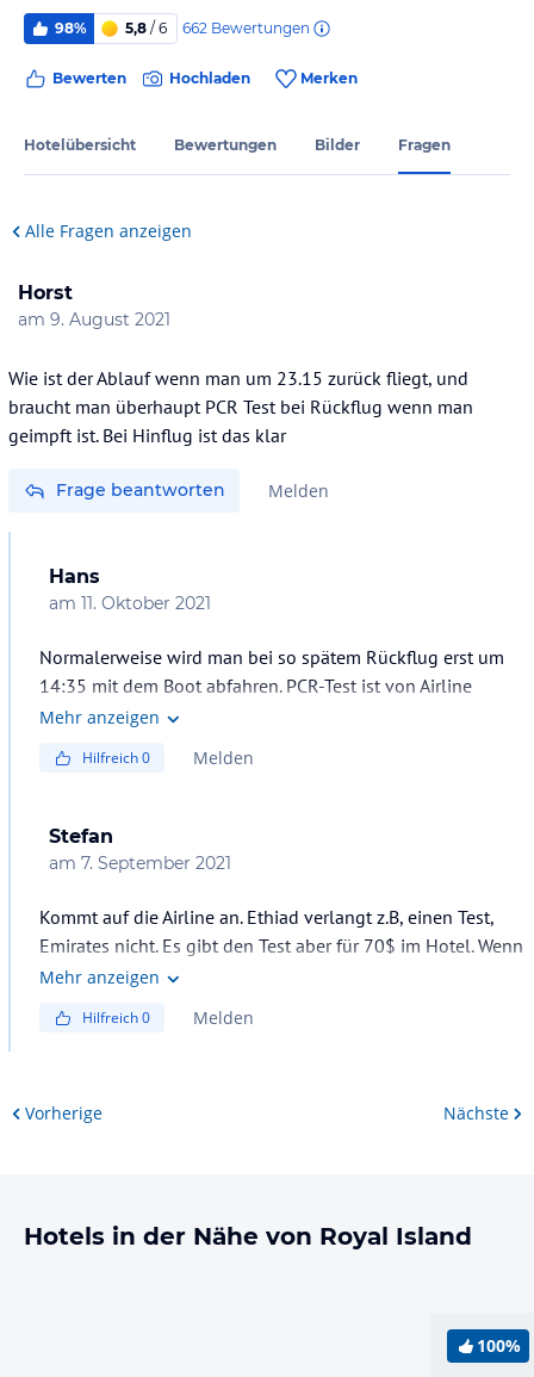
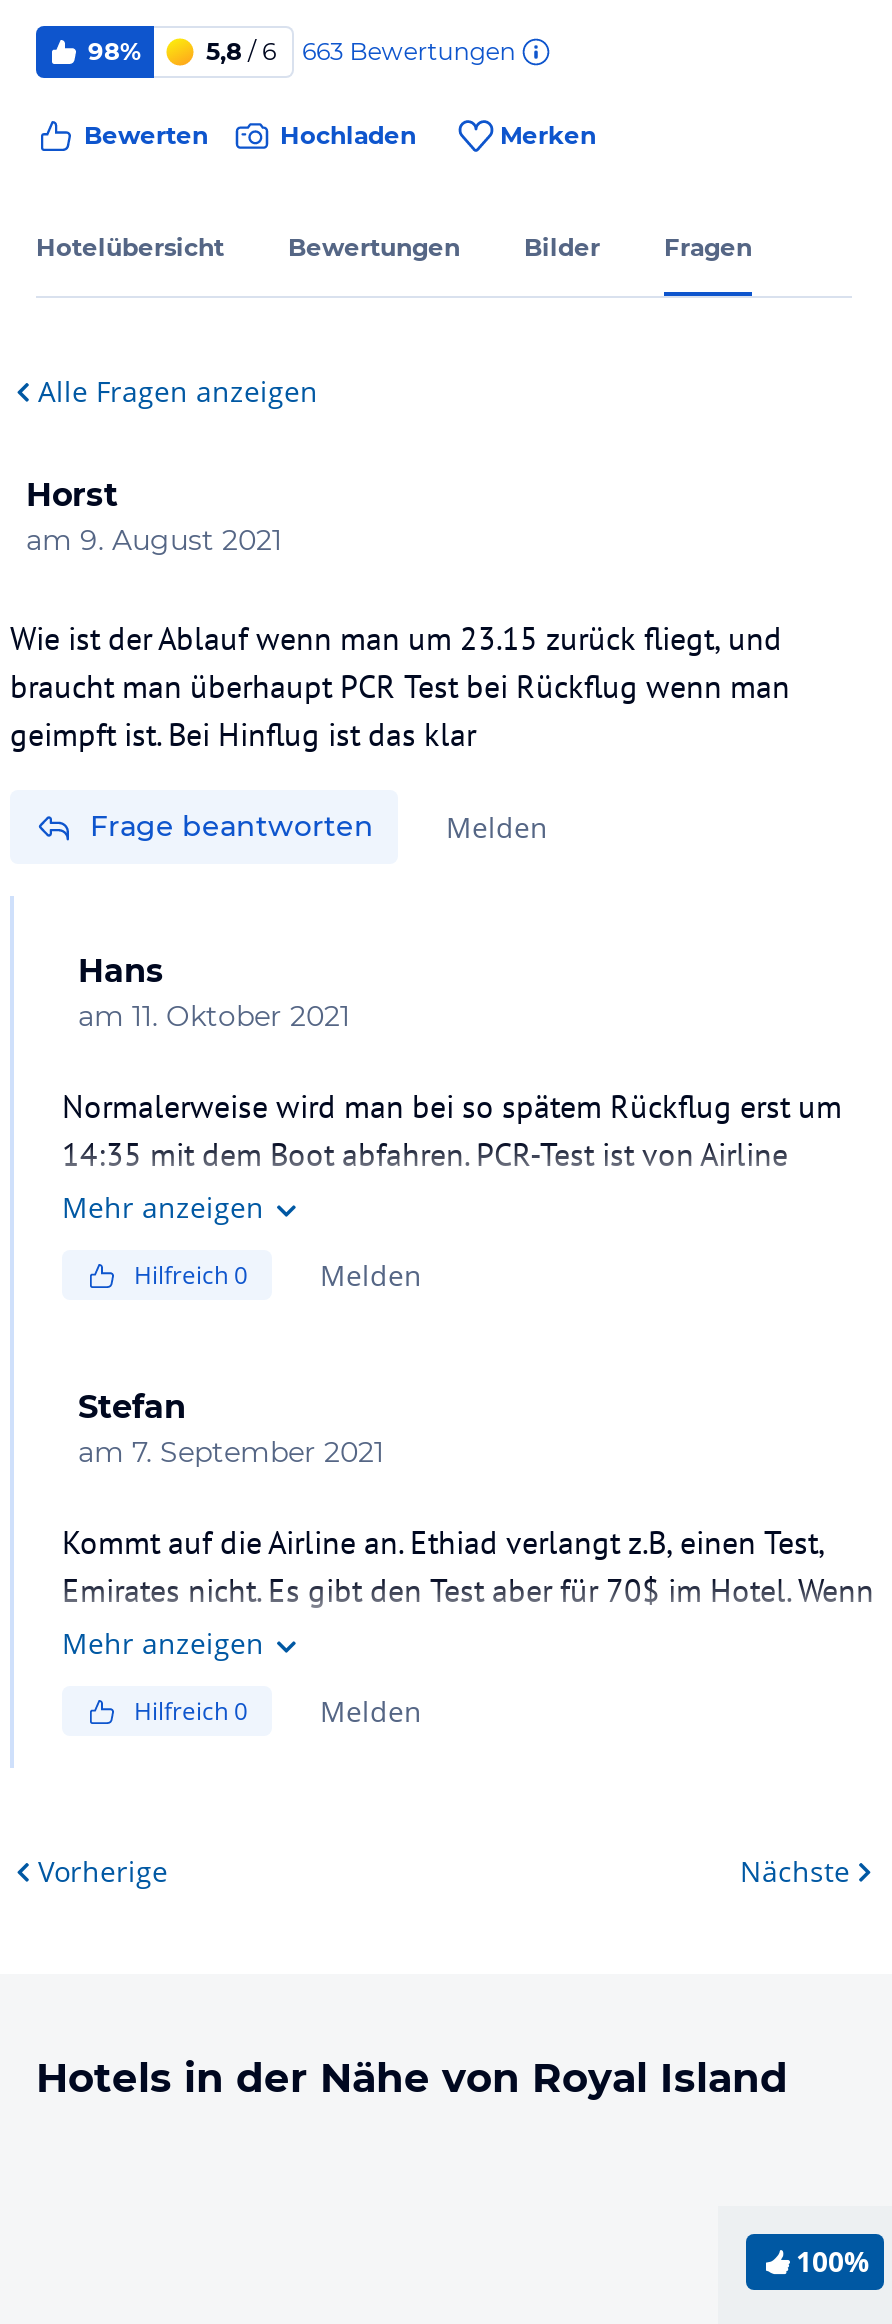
[125,18,310,37] 5,8 / 6 662 Bewertungen -> [206,35,516,66] 5,8 / 6 663 Bewertungen

